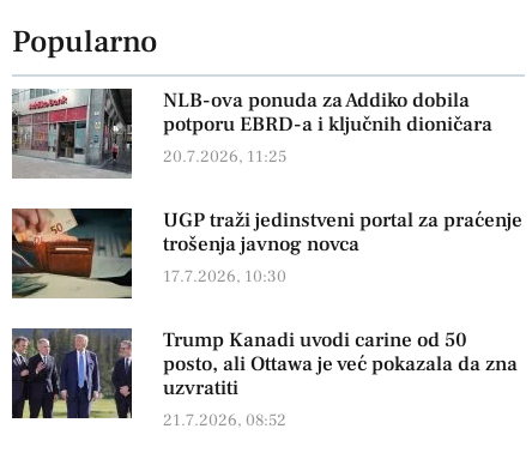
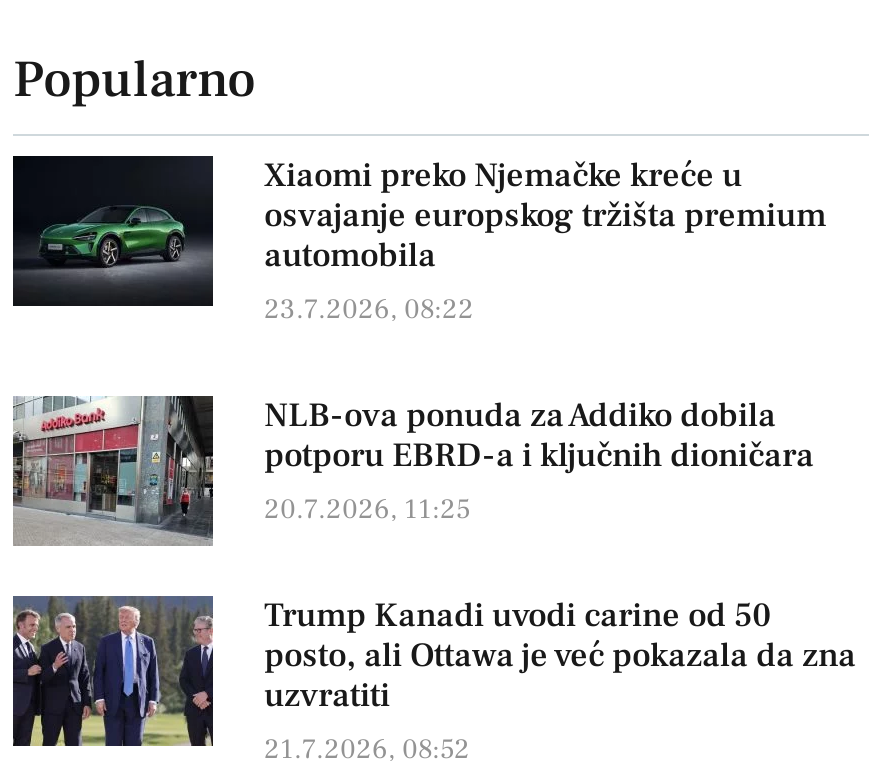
none -> [11,153,826,328] [image] | Xiaomi preko Njemačke kreće u | osvajanje europskog tržišta premium | automobila | 23.7.2026, 08:22
moved [10,86,492,179] -> [9,393,814,547]: [image] | NLB-ova ponuda za Addiko dobila | potporu EBRD-a i ključnih dioničara | 20.7.2026, 11:25
[12,207,522,298] [image] | UGP traži jedinstveni portal za praćenje | trošenja javnog novca | 17.7.2026, 10:30 -> none

